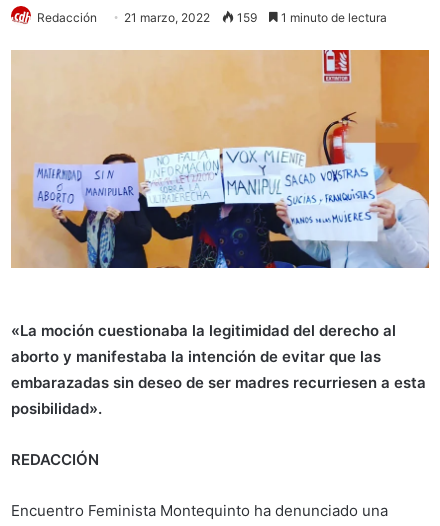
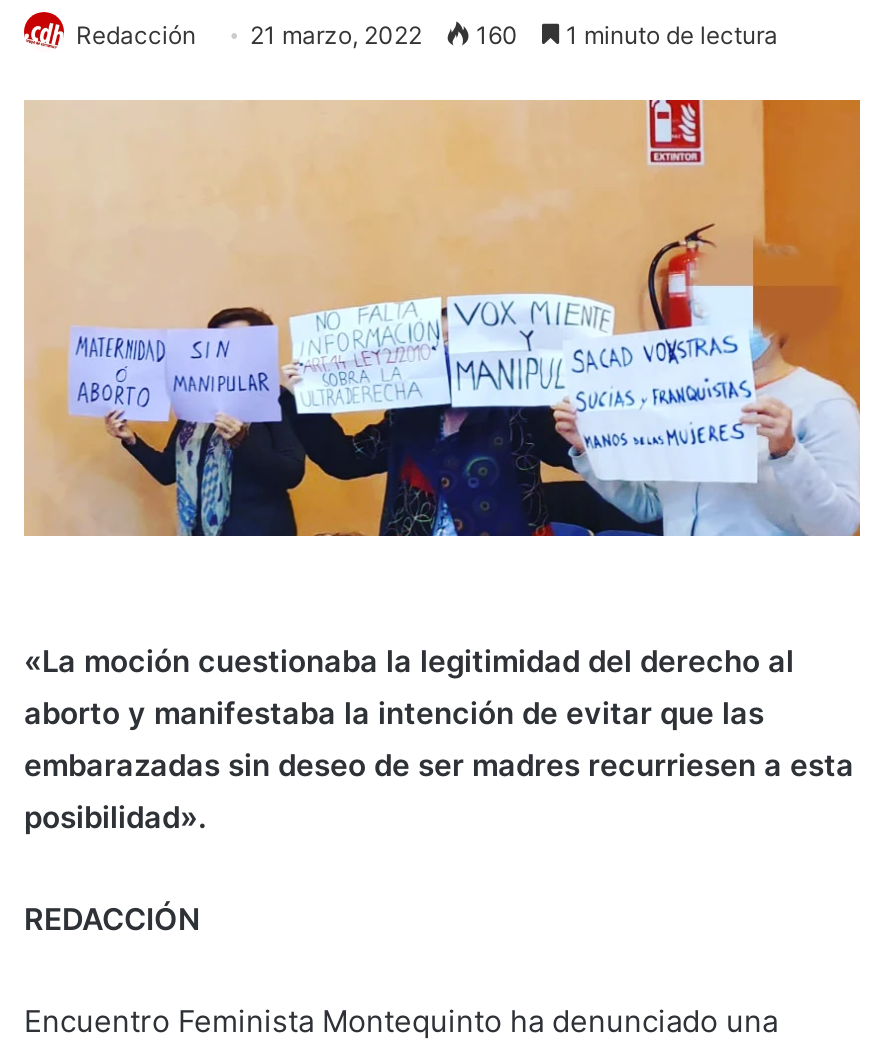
[37,10,387,25] Redacción 21 marzo, 2022 159 1 minuto de lectura -> [76,20,778,50] Redacción 21 marzo, 2022 160 1 minuto de lectura

